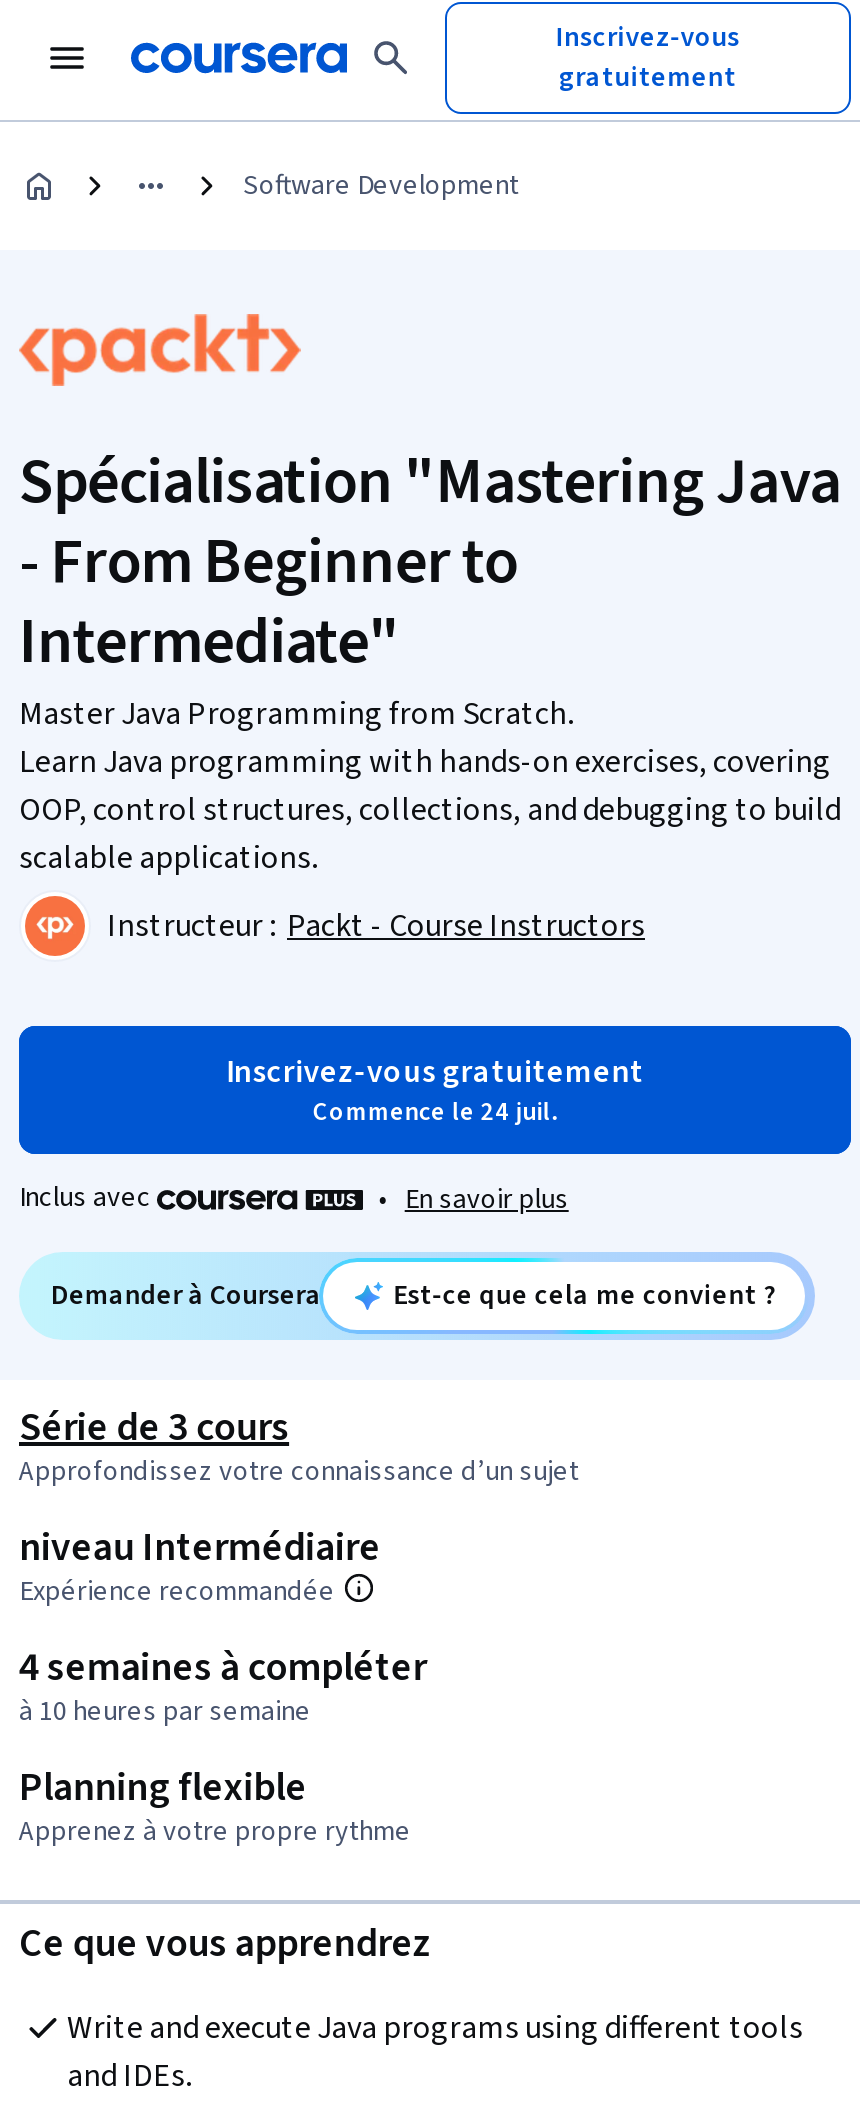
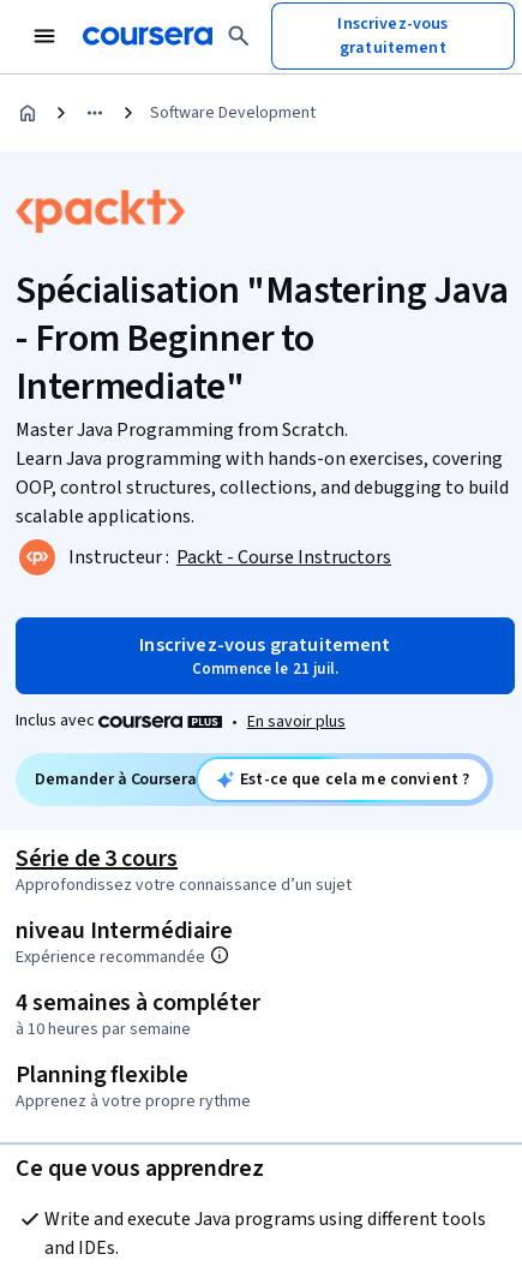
[313,1094,557,1130] Commence le 24 juil. -> [192,658,339,680] Commence le 21 juil.

